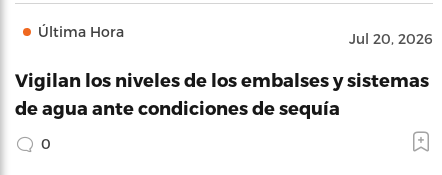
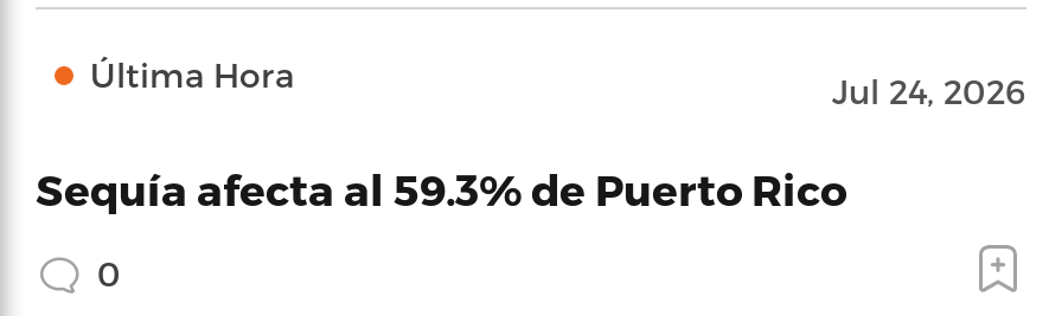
[349,30,433,47] Jul 20, 2026 -> [832,71,1026,111] Jul 24, 2026
[15,69,429,118] Vigilan los niveles de los embalses y sistemas | de agua ante condiciones de sequía -> [36,163,846,213] Sequía afecta al 59.3% de Puerto Rico

